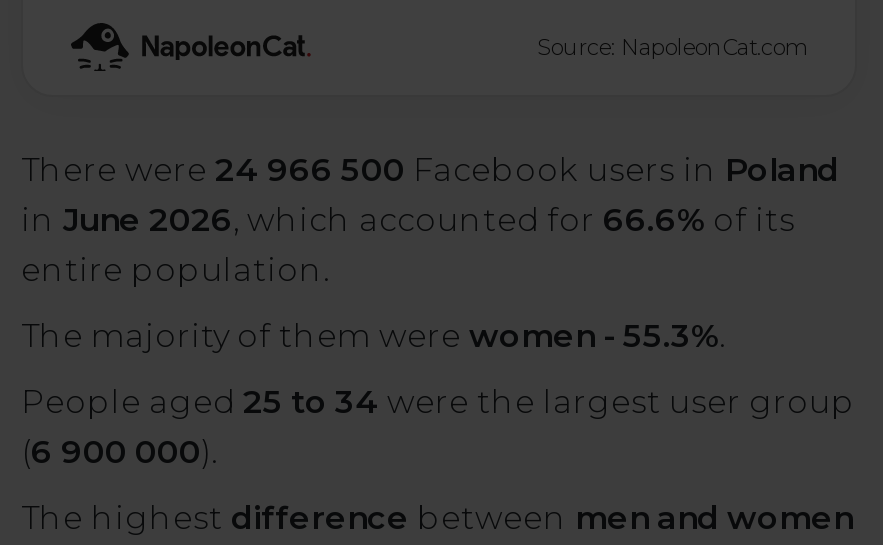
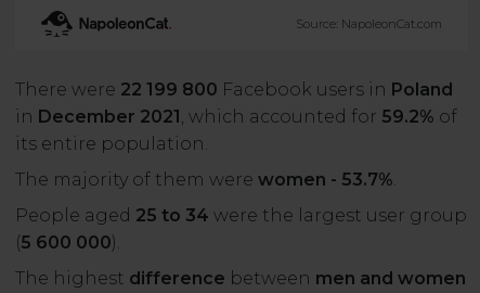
[21,151,839,289] There were 24 966 500 Facebook users in Poland | in June 2026, which accounted for 66.6% of its | entire population. -> [15,79,457,154] There were 22 199 800 Facebook users in Poland | in December 2021, which accounted for 59.2% of | its entire population.
[21,317,725,355] The majority of them were women - 55.3%. -> [15,170,397,190] The majority of them were women - 53.7%.
[21,433,217,471] (6 900 000). -> [15,232,120,253] (5 600 000).

